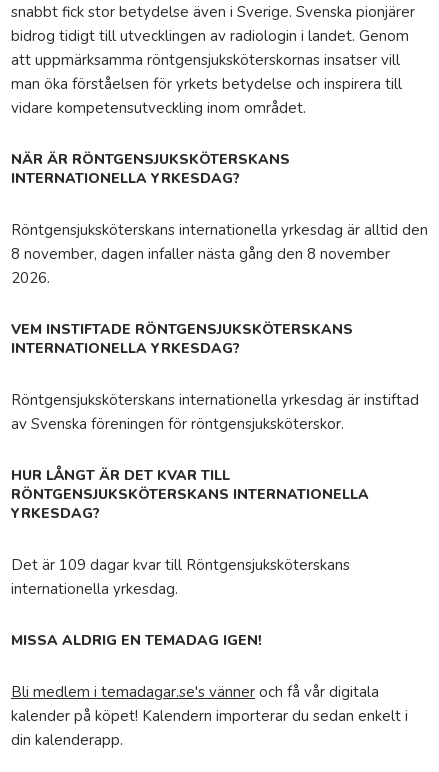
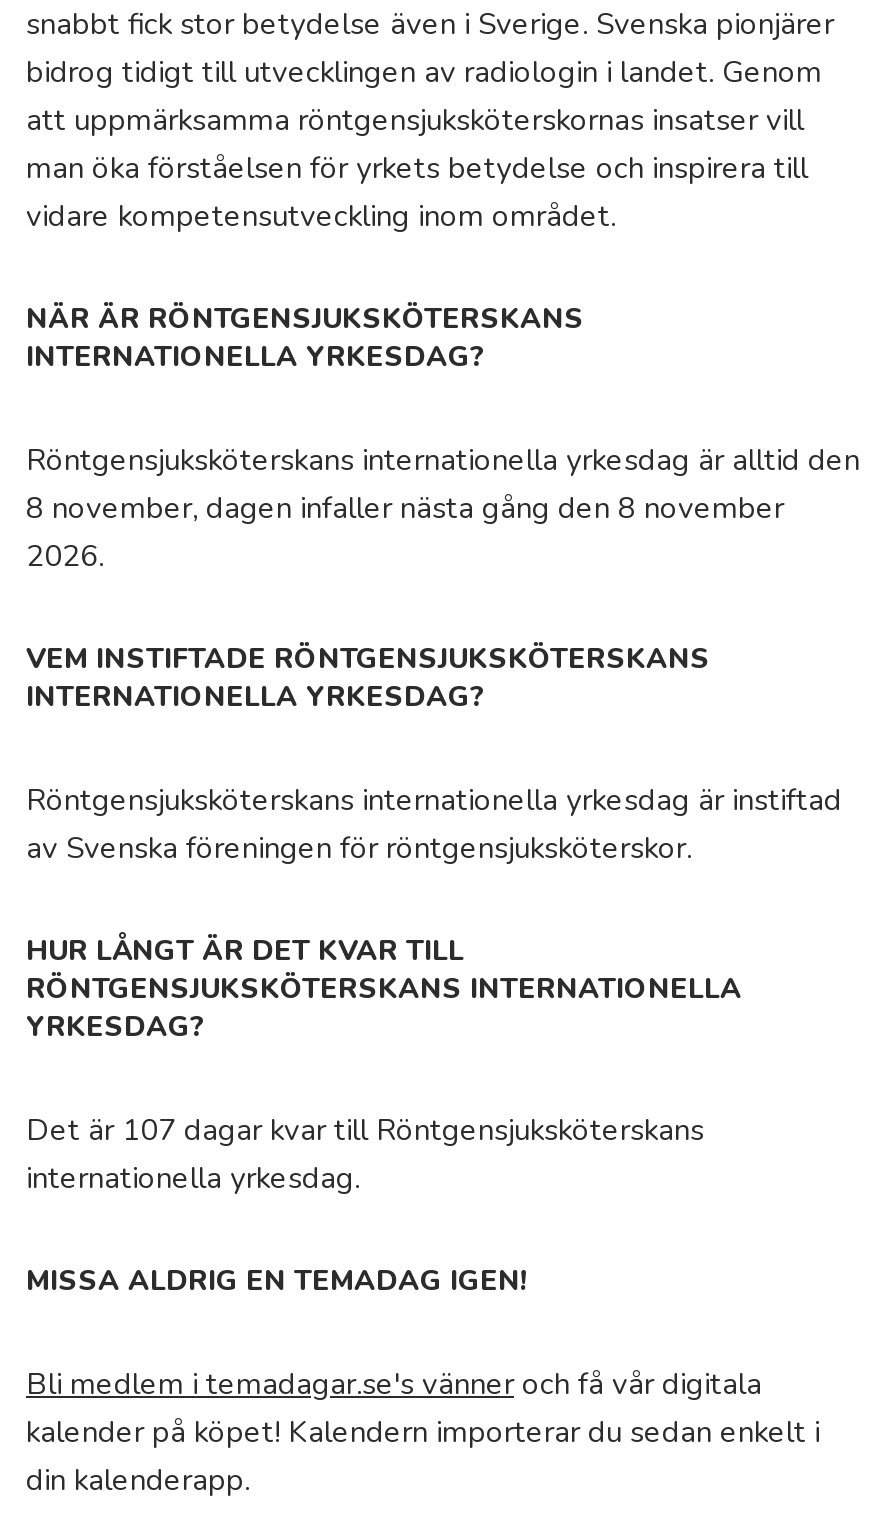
[11,555,350,575] Det är 109 dagar kvar till Röntgensjuksköterskans -> [26,1110,704,1150] Det är 107 dagar kvar till Röntgensjuksköterskans

